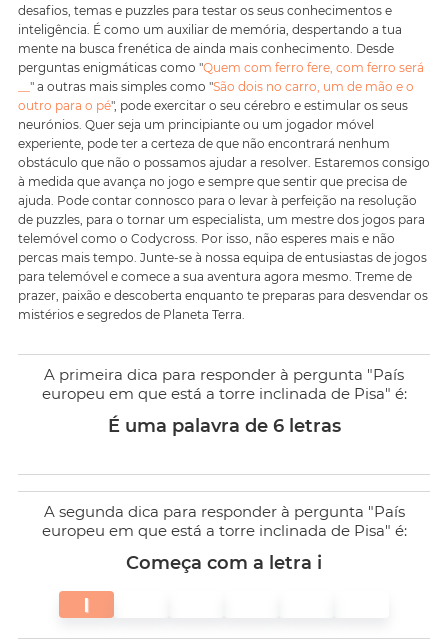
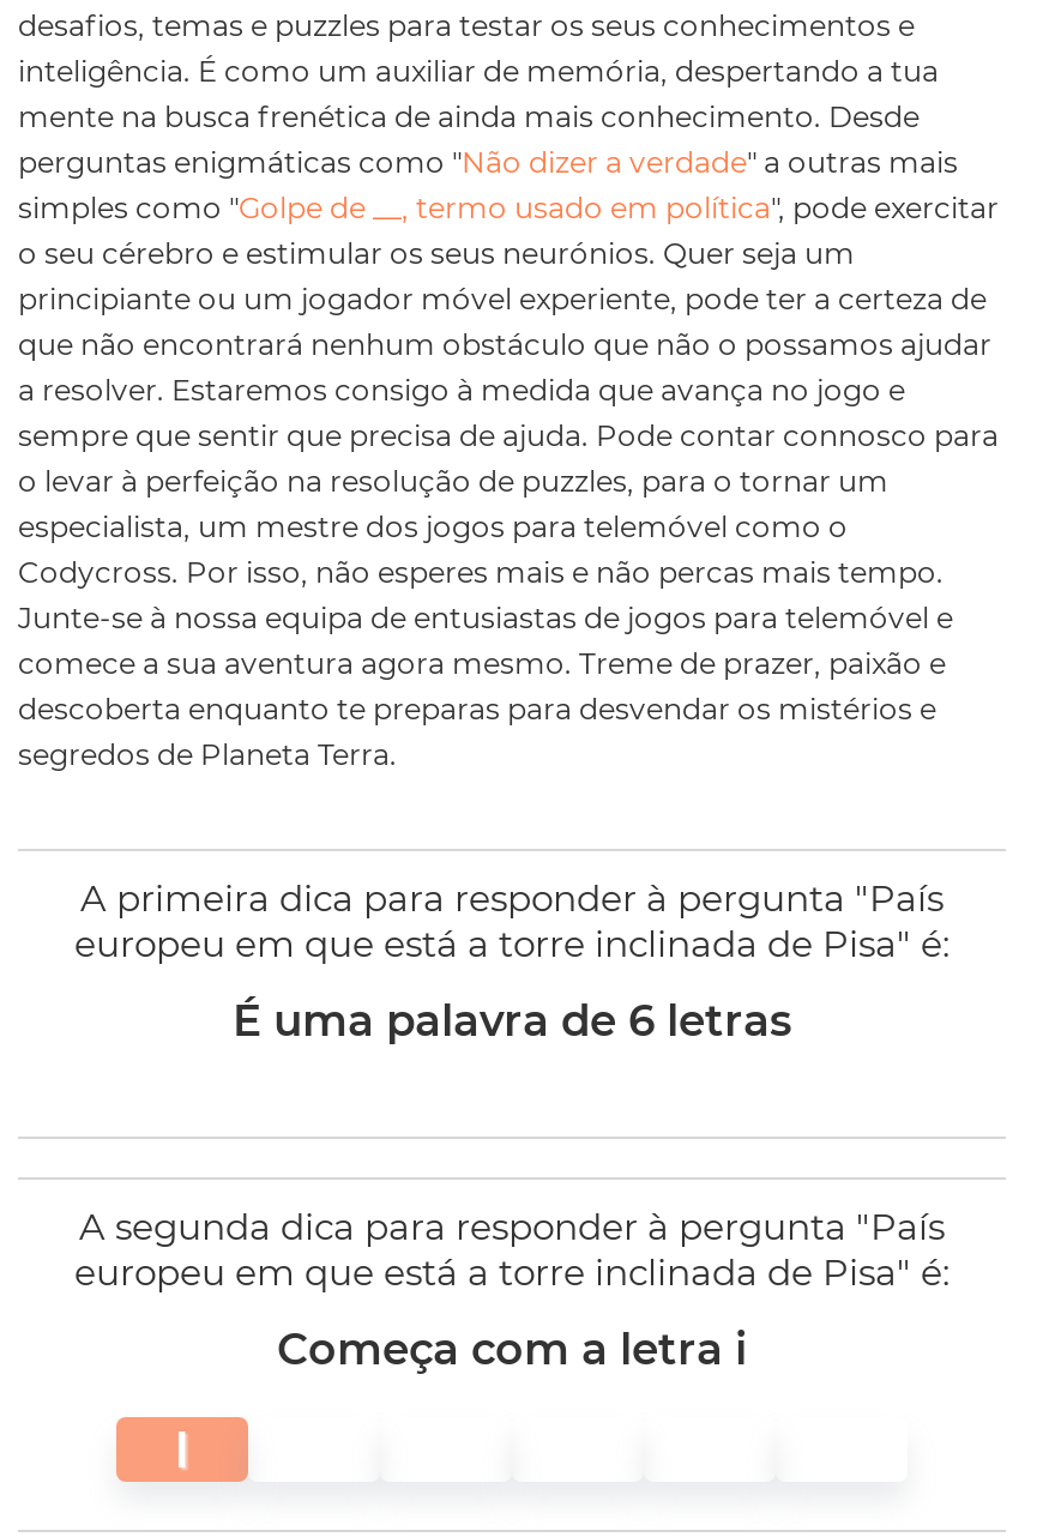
[18,60,430,322] perguntas enigmáticas como " Quem com ferro fere, com ferro será | __ " a outras mais simples como " São dois no carro, um de mão e o | outro para o pé", pode exercitar o seu cérebro e estimular os seus | neurónios. Quer seja um principiante ou um jogador móvel | experiente, pode ter a certeza de que não encontrará nenhum | obstáculo que não o possamos ajudar a resolver. Estaremos consigo | à medida que avança no jogo e sempre que sentir que precisa de | ajuda. Pode contar connosco para o levar à perfeição na resolução | de puzzles, para o tornar um especialista, um mestre dos jogos para | telemóvel como o Codycross. Por isso, não esperes mais e não | percas mais tempo. Junte-se à nossa equipa de entusiastas de jogos | para telemóvel e comece a sua aventura agora mesmo. Treme de | prazer, paixão e descoberta enquanto te preparas para desvendar os | mistérios e segredos de Planeta Terra. -> [18,144,999,772] perguntas enigmáticas como " Não dizer a verdade" a outras mais | simples como " Golpe de __, termo usado em política", pode exercitar | o seu cérebro e estimular os seus neurónios. Quer seja um | principiante ou um jogador móvel experiente, pode ter a certeza de | que não encontrará nenhum obstáculo que não o possamos ajudar | a resolver. Estaremos consigo à medida que avança no jogo e | sempre que sentir que precisa de ajuda. Pode contar connosco para | o levar à perfeição na resolução de puzzles, para o tornar um | especialista, um mestre dos jogos para telemóvel como o | Codycross. Por isso, não esperes mais e não percas mais tempo. | Junte-se à nossa equipa de entusiastas de jogos para telemóvel e | comece a sua aventura agora mesmo. Treme de prazer, paixão e | descoberta enquanto te preparas para desvendar os mistérios e | segredos de Planeta Terra.

